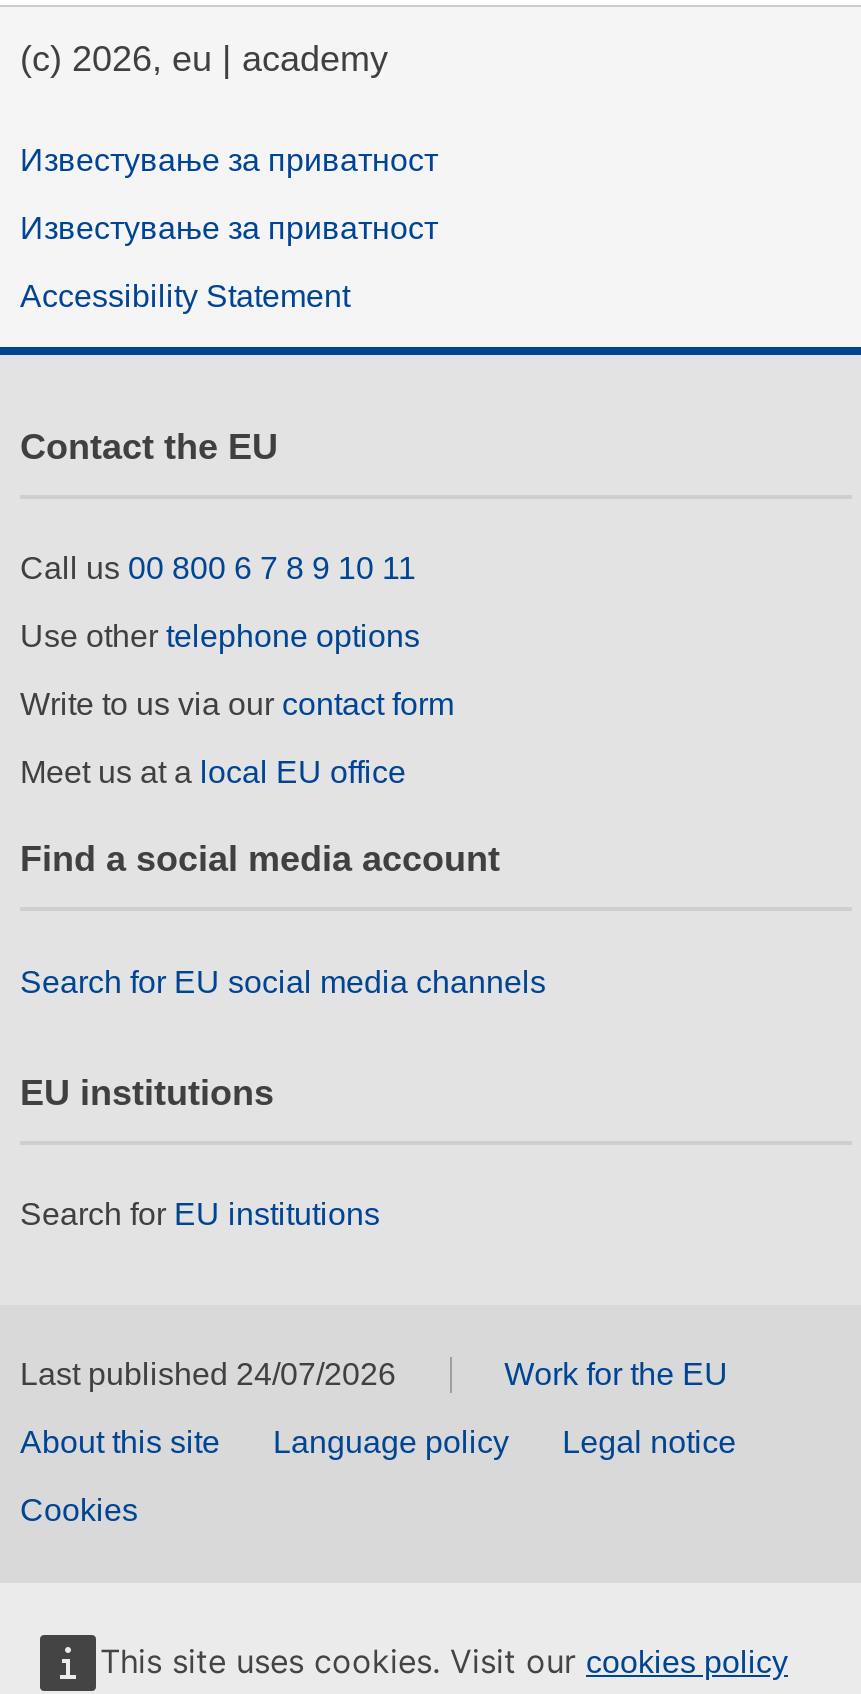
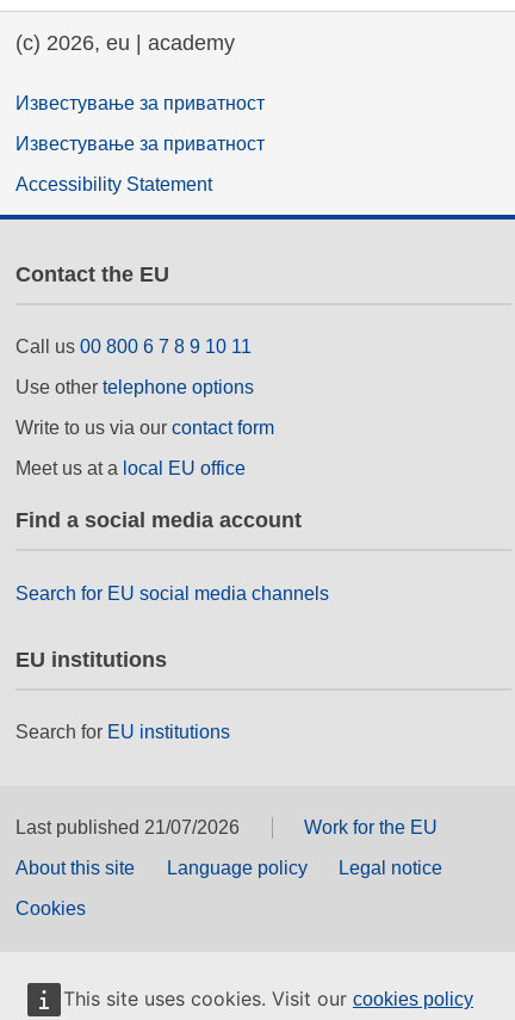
[20,1358,396,1392] Last published 24/07/2026 -> [15,818,240,838] Last published 21/07/2026

